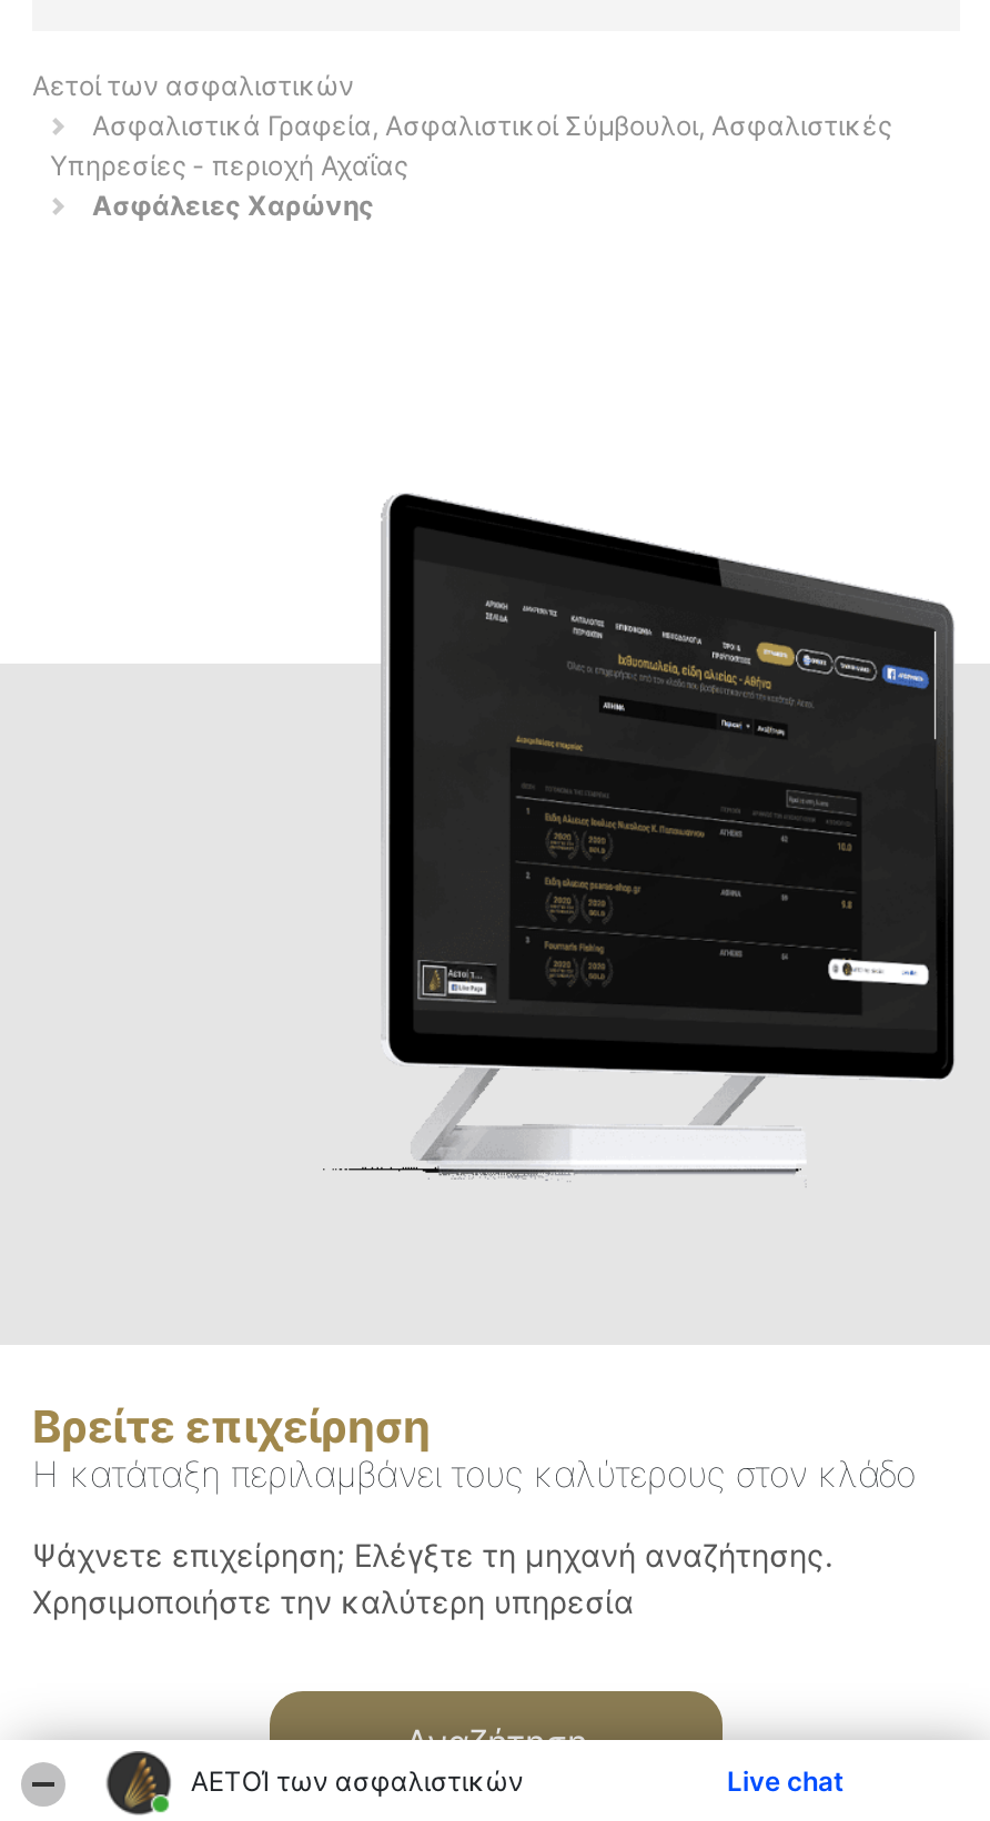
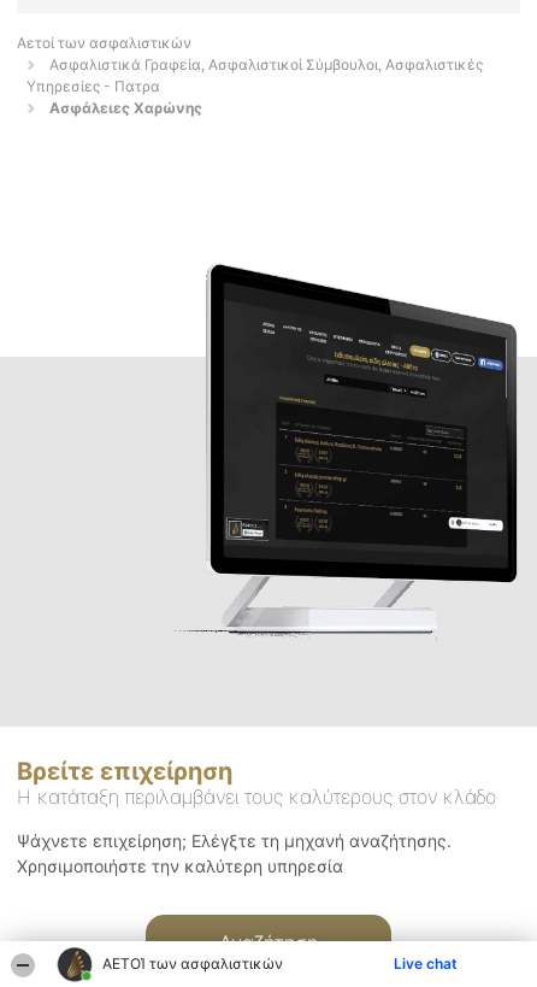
[50,149,407,182] Υπηρεσίες - περιοχή Αχαΐας -> [26,77,160,95] Υπηρεσίες - Πατρα

